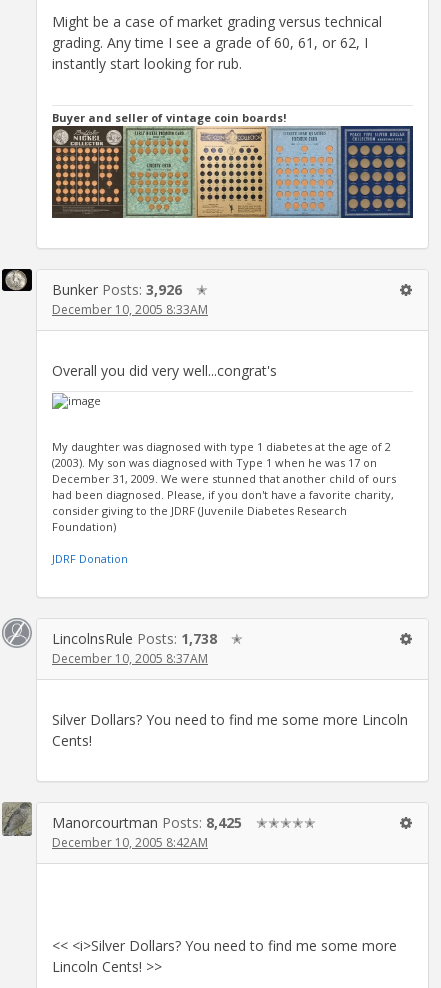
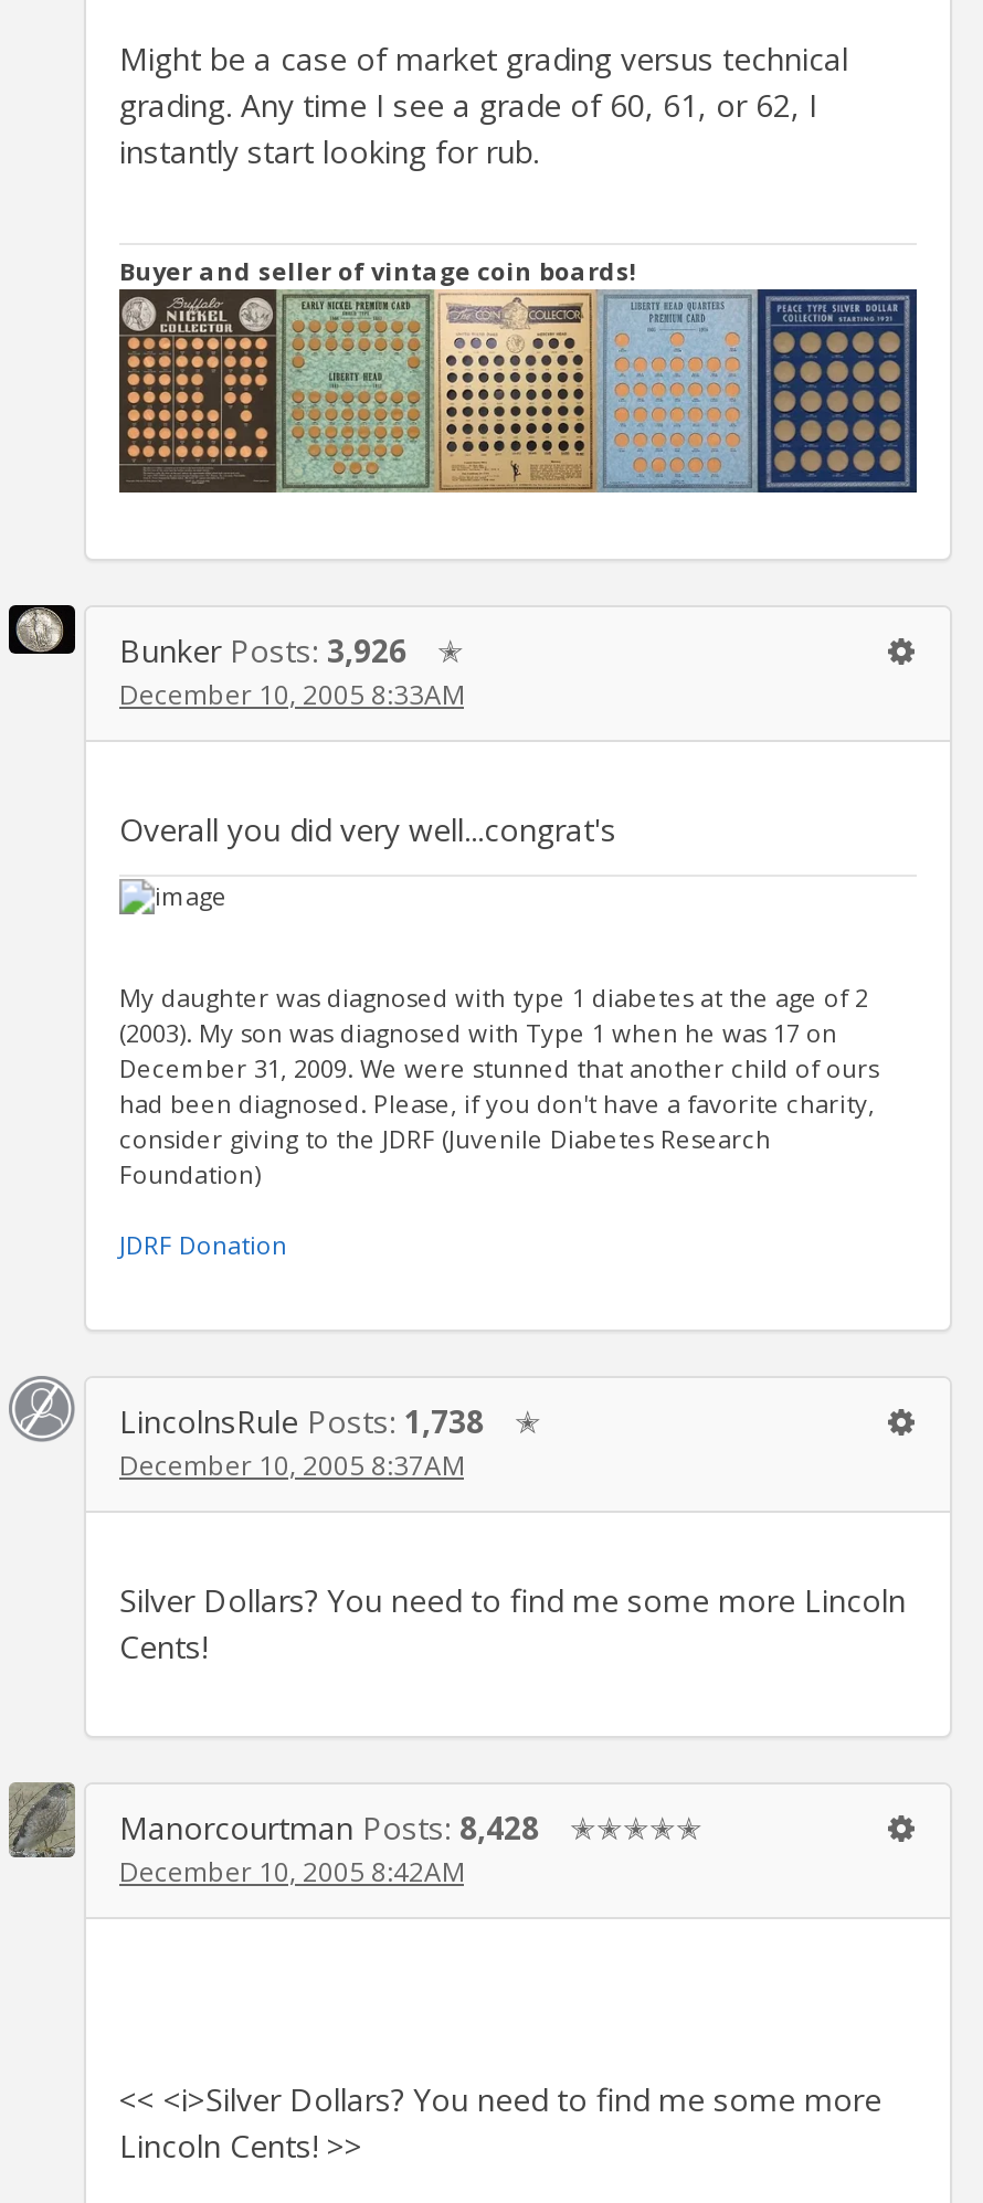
[52,813,242,832] Manorcourtman Posts: 8,425 -> [119,1806,539,1848] Manorcourtman Posts: 8,428

